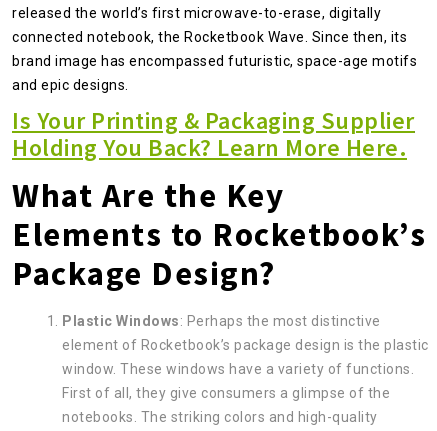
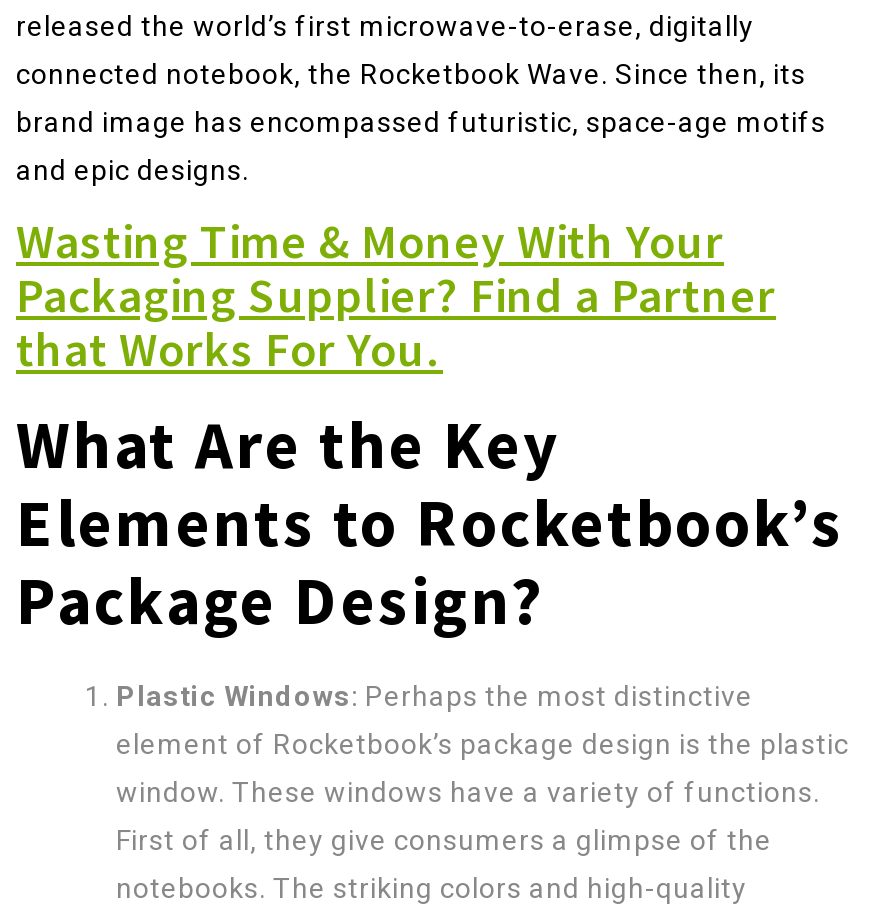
[12,105,414,163] Is Your Printing & Packaging Supplier | Holding You Back? Learn More Here. -> [16,210,776,380] Wasting Time & Money With Your | Packaging Supplier? Find a Partner | that Works For You.

